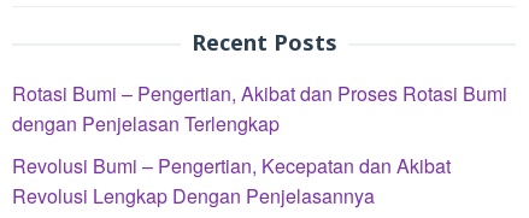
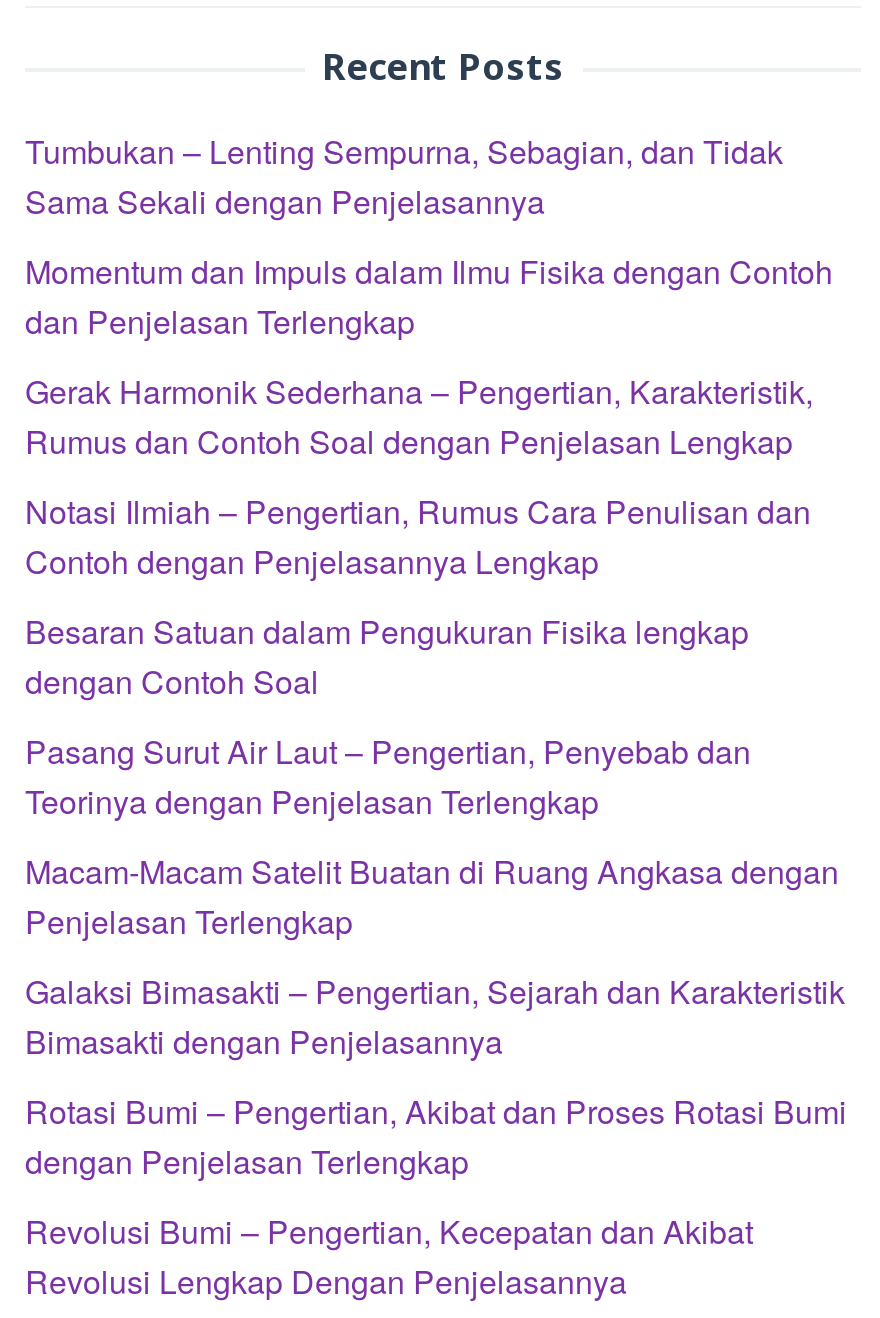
none -> [25,128,845,1064] Tumbukan – Lenting Sempurna, Sebagian, dan Tidak | Sama Sekali dengan Penjelasannya | Momentum dan Impuls dalam Ilmu Fisika dengan Contoh | dan Penjelasan Terlengkap | Gerak Harmonik Sederhana – Pengertian, Karakteristik, | Rumus dan Contoh Soal dengan Penjelasan Lengkap | Notasi Ilmiah – Pengertian, Rumus Cara Penulisan dan | Contoh dengan Penjelasannya Lengkap | Besaran Satuan dalam Pengukuran Fisika lengkap | dengan Contoh Soal | Pasang Surut Air Laut – Pengertian, Penyebab dan | Teorinya dengan Penjelasan Terlengkap | Macam-Macam Satelit Buatan di Ruang Angkasa dengan | Penjelasan Terlengkap | Galaksi Bimasakti – Pengertian, Sejarah dan Karakteristik | Bimasakti dengan Penjelasannya

